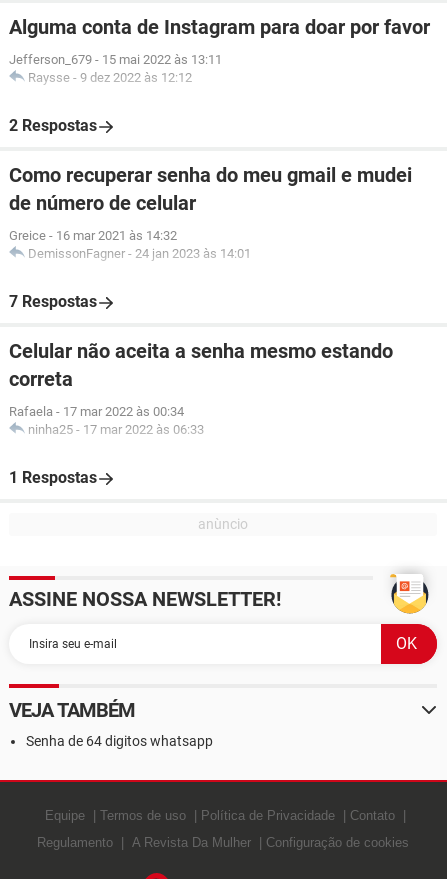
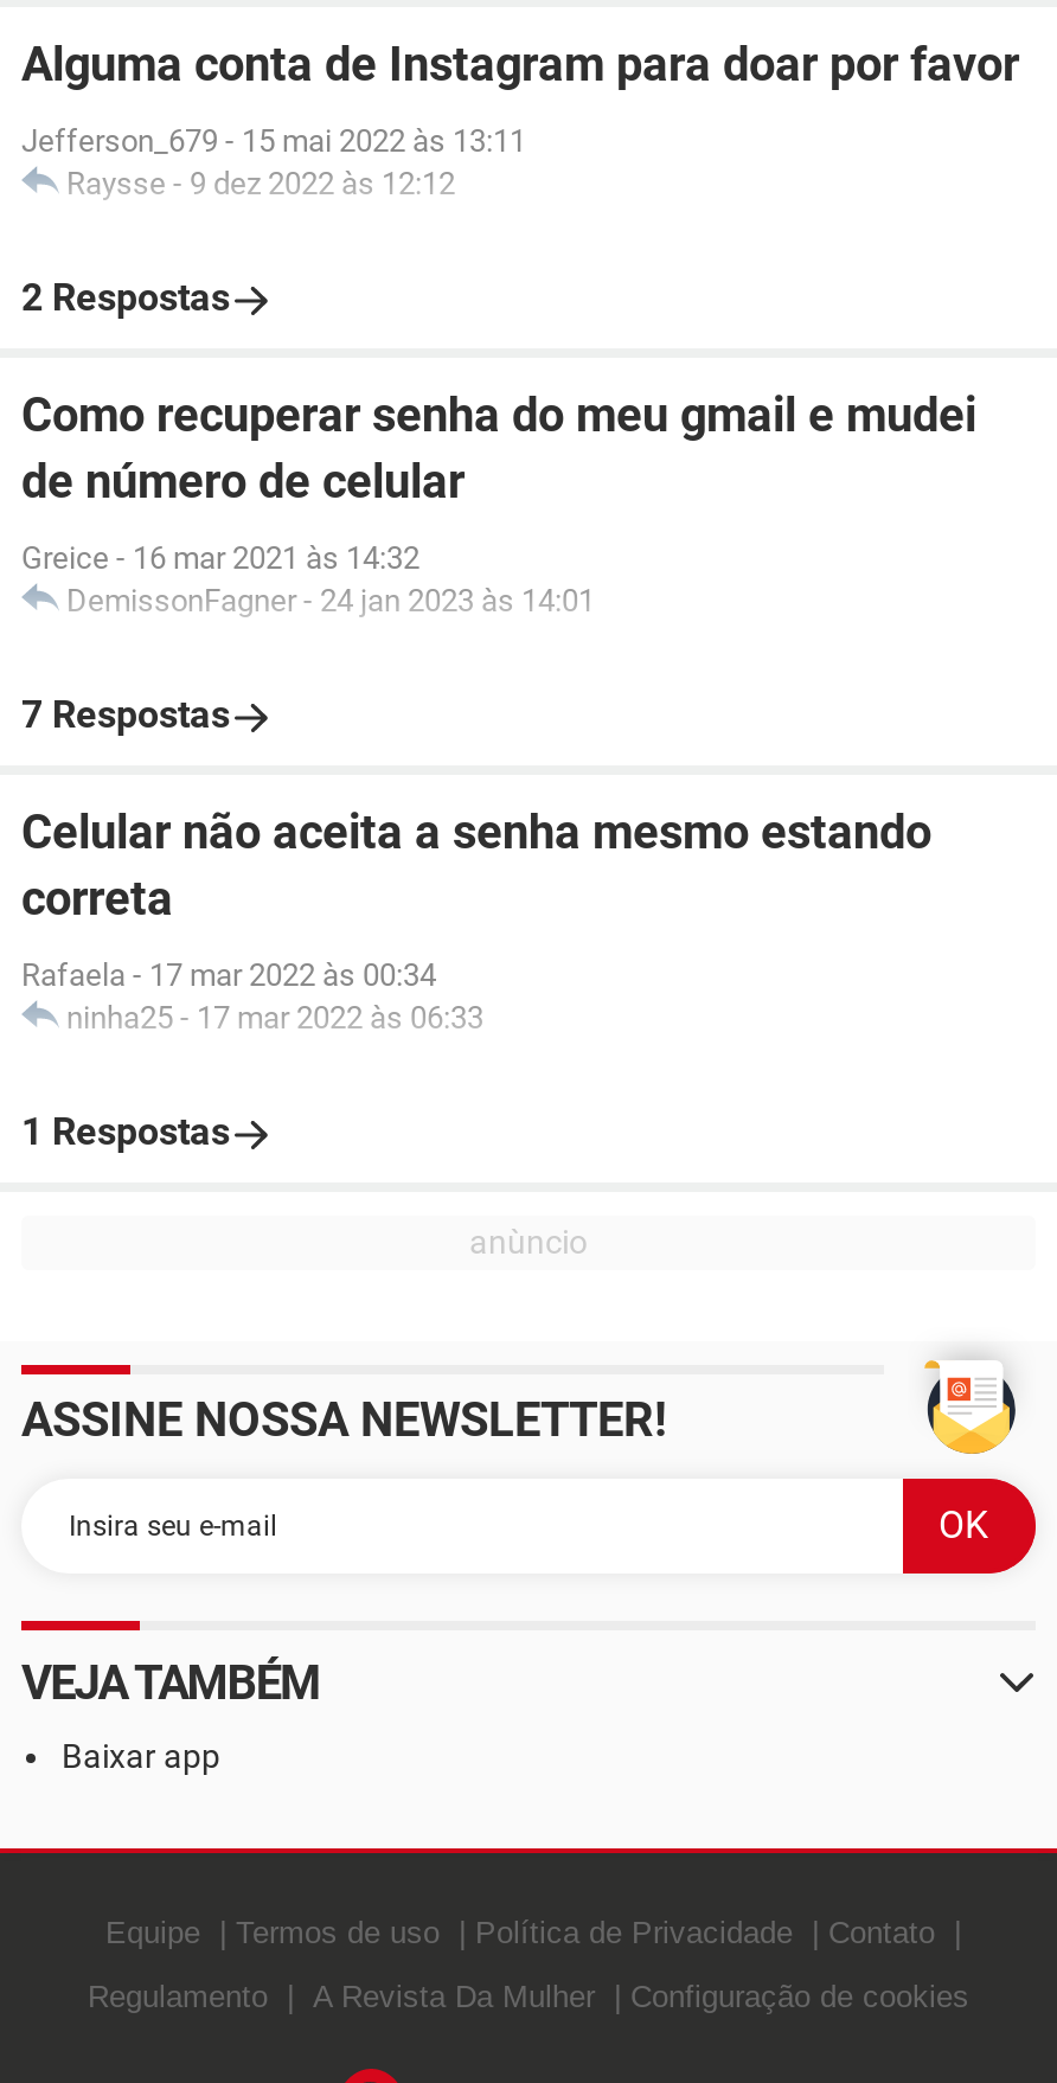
[26,733,213,749] Senha de 64 digitos whatsapp -> [62,1737,220,1775] Baixar app

